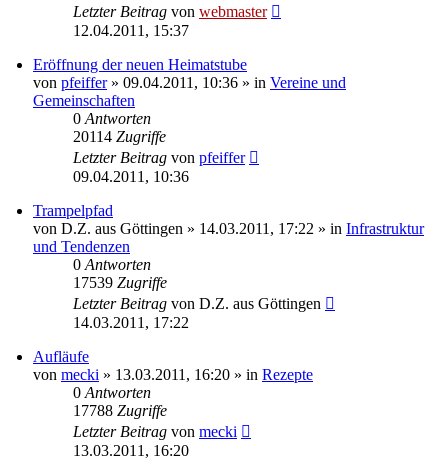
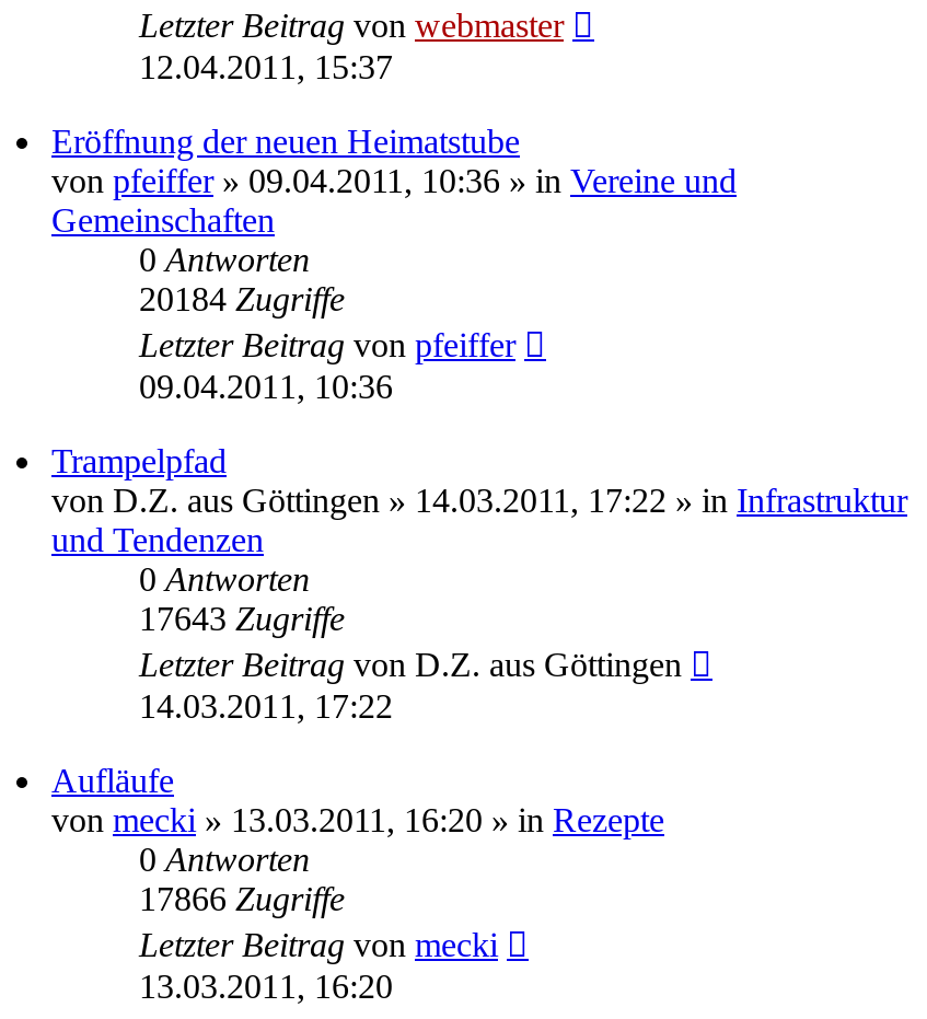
[73,128,166,145] 20114 Zugriffe -> [139,280,345,317] 20184 Zugriffe
[73,274,167,291] 17539 Zugriffe -> [139,600,345,637] 17643 Zugriffe
[73,402,167,419] 17788 Zugriffe -> [139,880,345,917] 17866 Zugriffe

